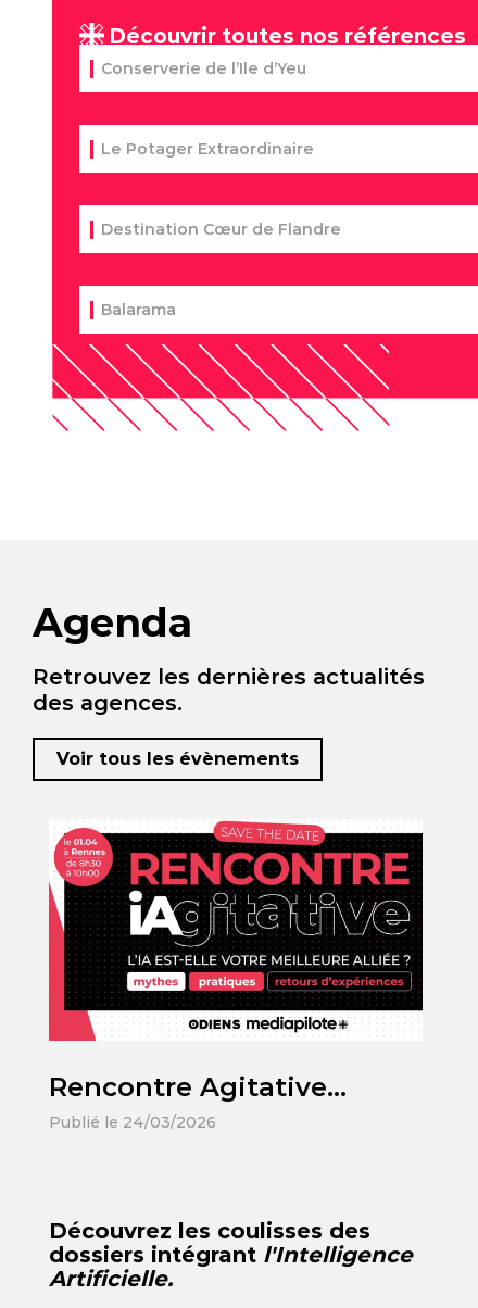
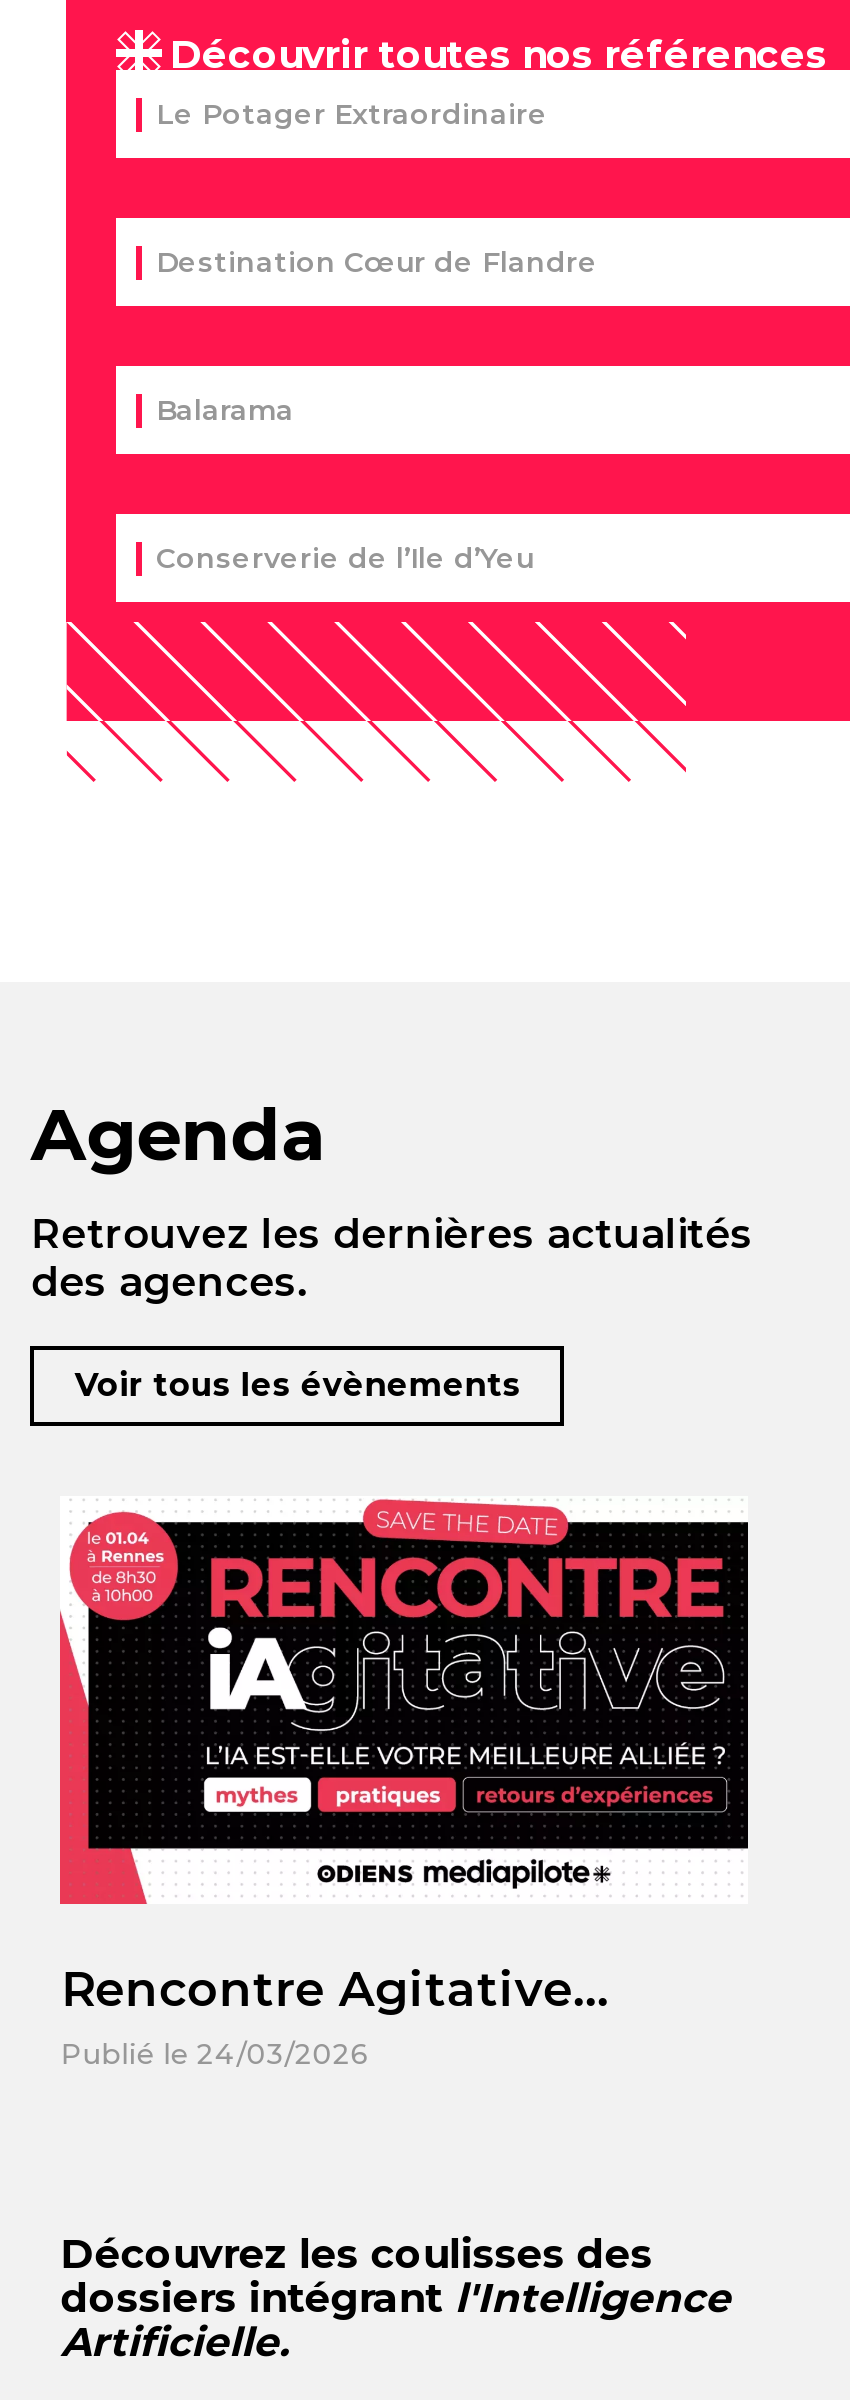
moved [101,59,306,79] -> [156,541,534,577]: Conserverie de l’Ile d’Yeu
moved [101,139,341,320] -> [156,97,598,429]: Le Potager Extraordinaire | Destination Cœur de Flandre | Balarama

